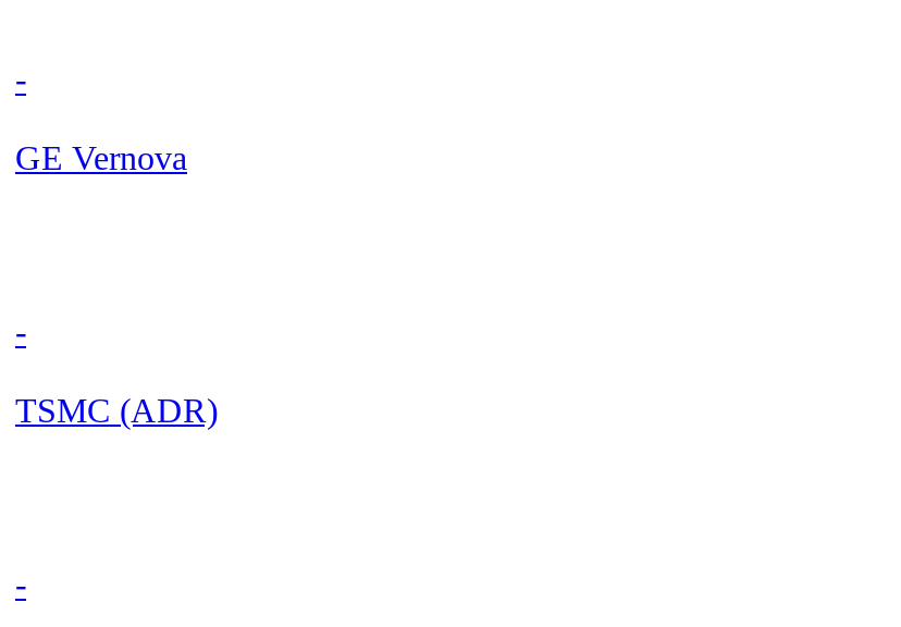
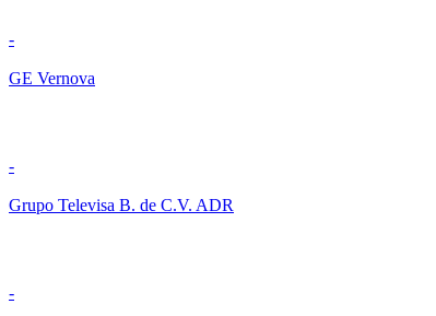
[15,393,218,430] TSMC (ADR) -> [9,196,234,215] Grupo Televisa B. de C.V. ADR

